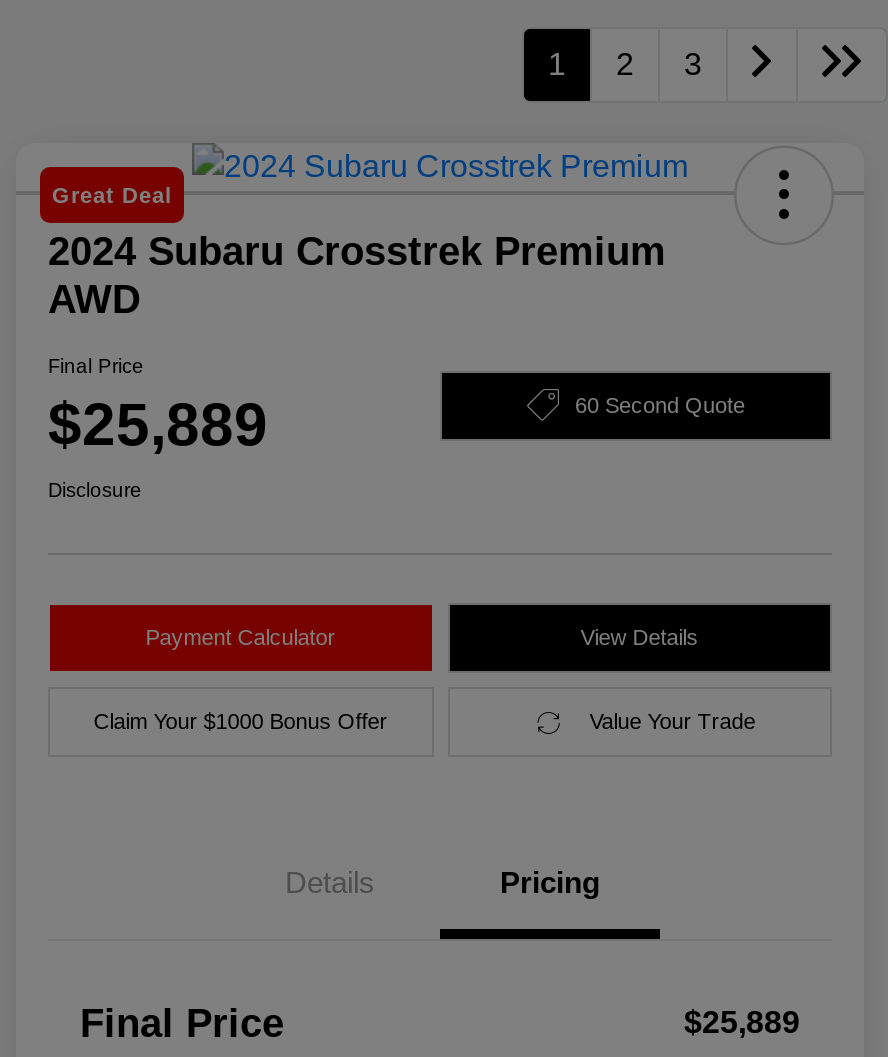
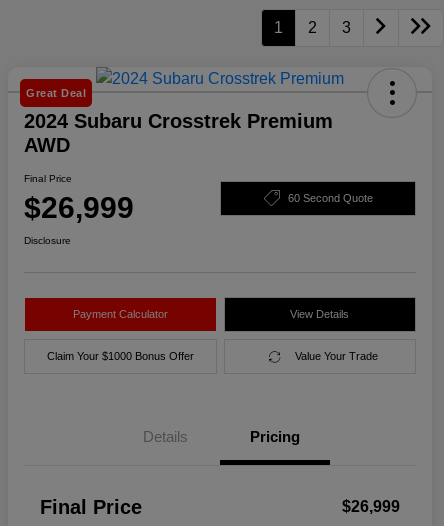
[48,391,268,457] $25,889 -> [24,191,134,224] $26,999
[684,1005,800,1039] $25,889 -> [342,498,400,515] $26,999

